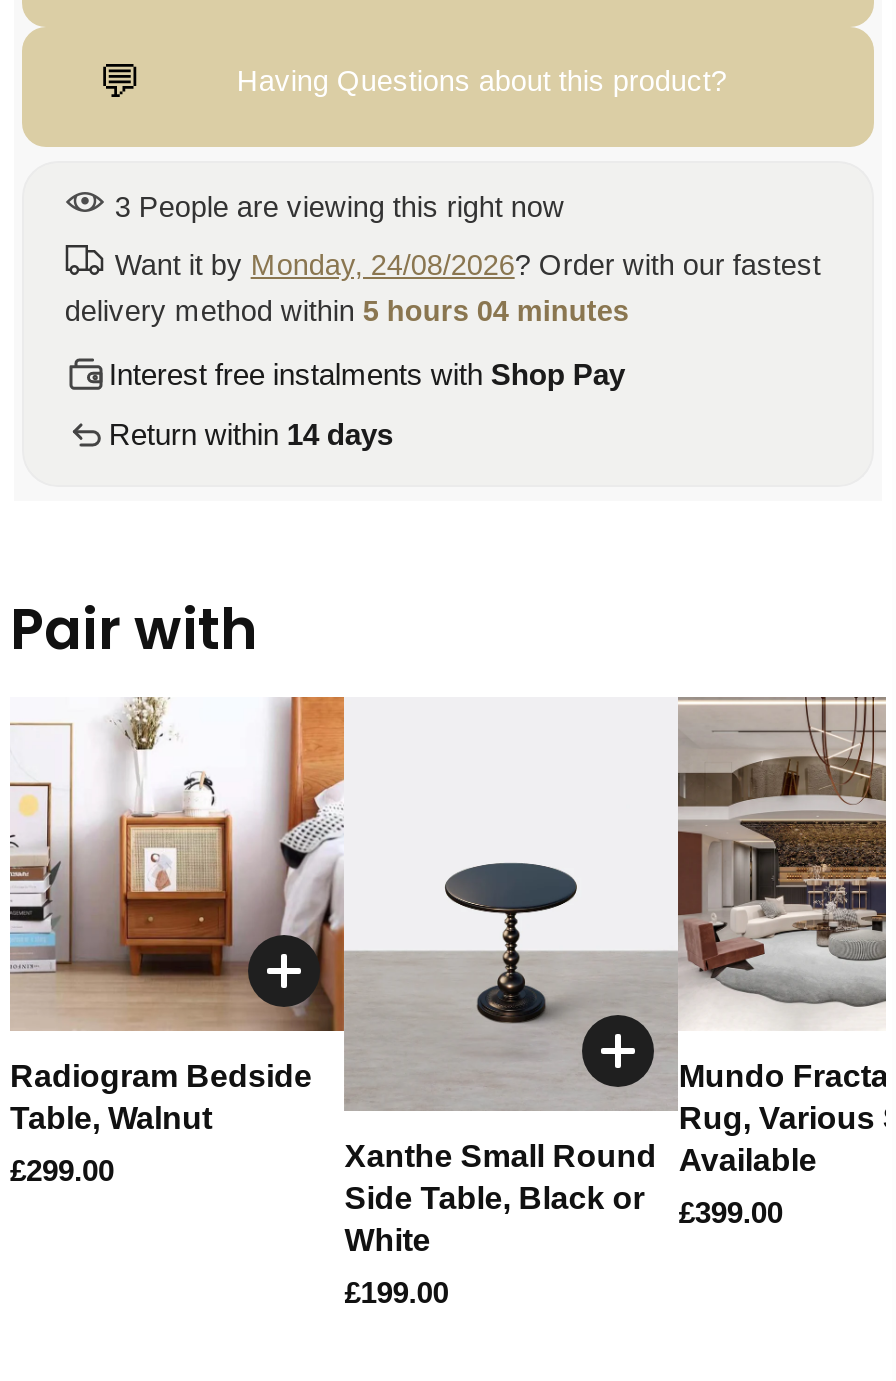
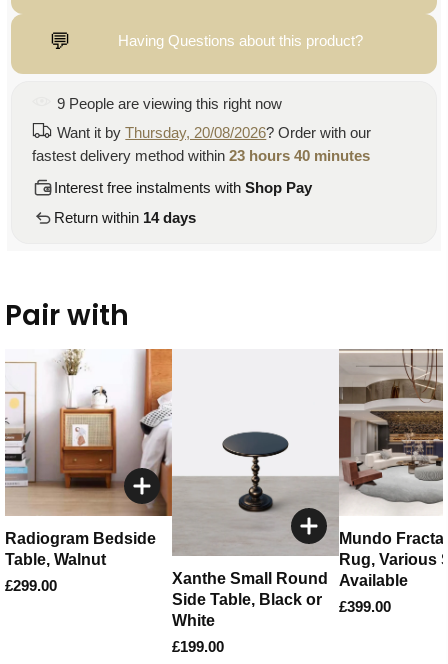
[115,191,565,223] 3 People are viewing this right now -> [57,96,282,112] 9 People are viewing this right now
[65,249,821,327] Want it by Monday, 24/08/2026? Order with our fastest | delivery method within 5 hours 04 minutes -> [32,125,371,164] Want it by Thursday, 20/08/2026? Order with our | fastest delivery method within 23 hours 40 minutes

